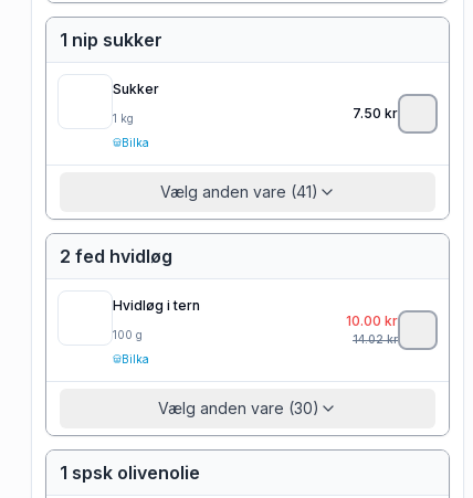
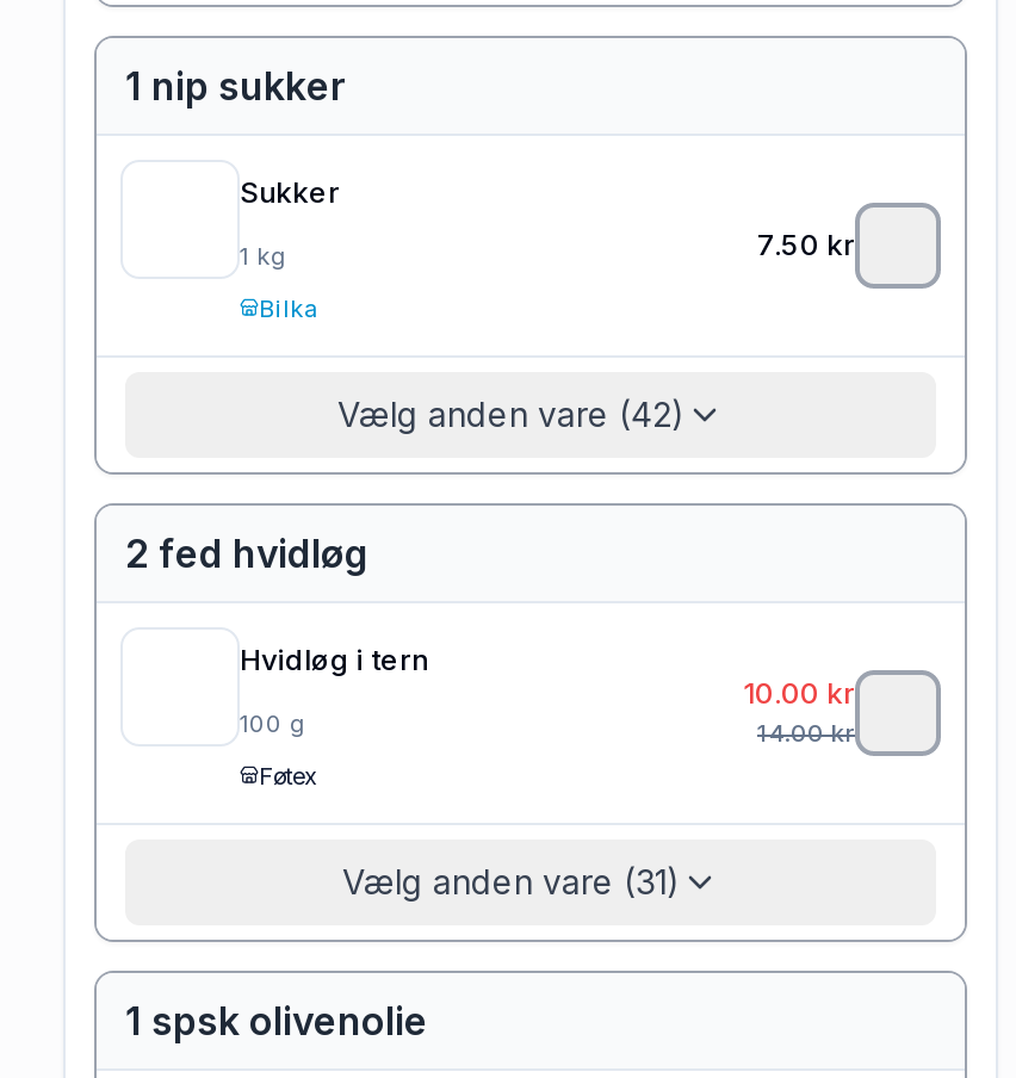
[160,182,318,201] Vælg anden vare (41) -> [337,393,686,434] Vælg anden vare (42)
[353,332,398,345] 14.02kr -> [757,717,855,746] 14.00kr
[122,352,149,365] Bilka -> [259,760,316,789] Føtex
[158,398,319,417] Vælg anden vare (30) -> [342,860,681,901] Vælg anden vare (31)

